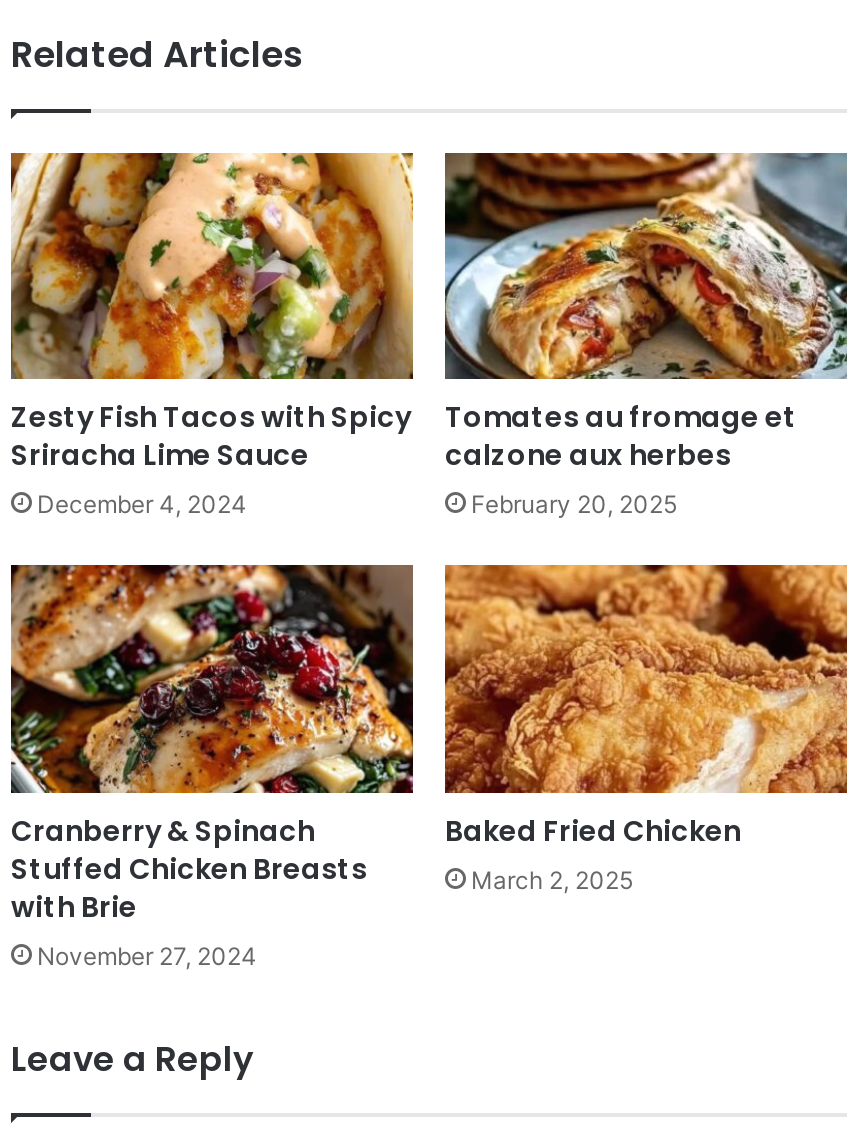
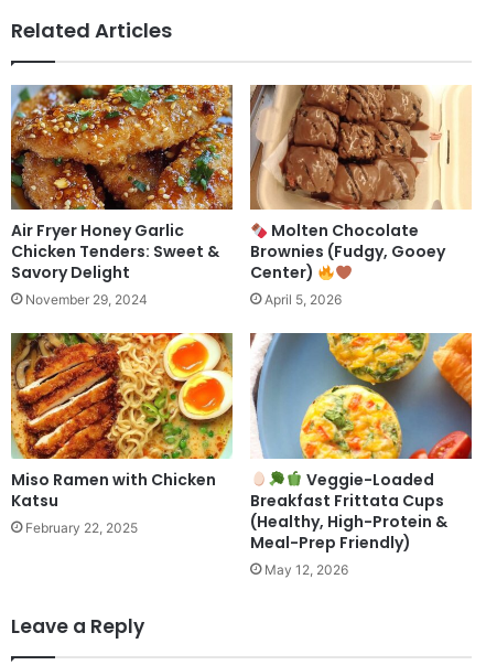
[11,151,415,519] [image] | Zesty Fish Tacos with Spicy | Sriracha Lime Sauce | December 4, 2024 -> [10,84,234,308] [image] | Air Fryer Honey Garlic | Chicken Tenders: Sweet & | Savory Delight | November 29, 2024
[443,151,849,519] [image] | Tomates au fromage et | calzone aux herbes | February 20, 2025 -> [249,84,472,308] [image] | Molten Chocolate | Brownies (Fudgy, Gooey | Center) | April 5, 2026
[9,563,415,970] [image] | Cranberry & Spinach | Stuffed Chicken Breasts | with Brie | November 27, 2024 -> [10,332,234,536] [image] | Miso Ramen with Chicken | Katsu | February 22, 2025
[443,563,849,894] [image] | Baked Fried Chicken | March 2, 2025 -> [250,332,473,577] [image] | Veggie-Loaded | Breakfast Frittata Cups | (Healthy, High-Protein & | Meal-Prep Friendly) | May 12, 2026

